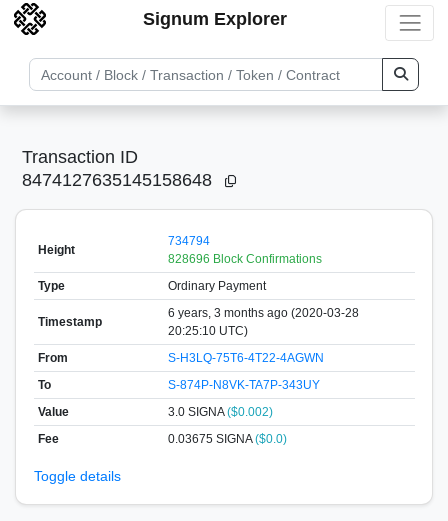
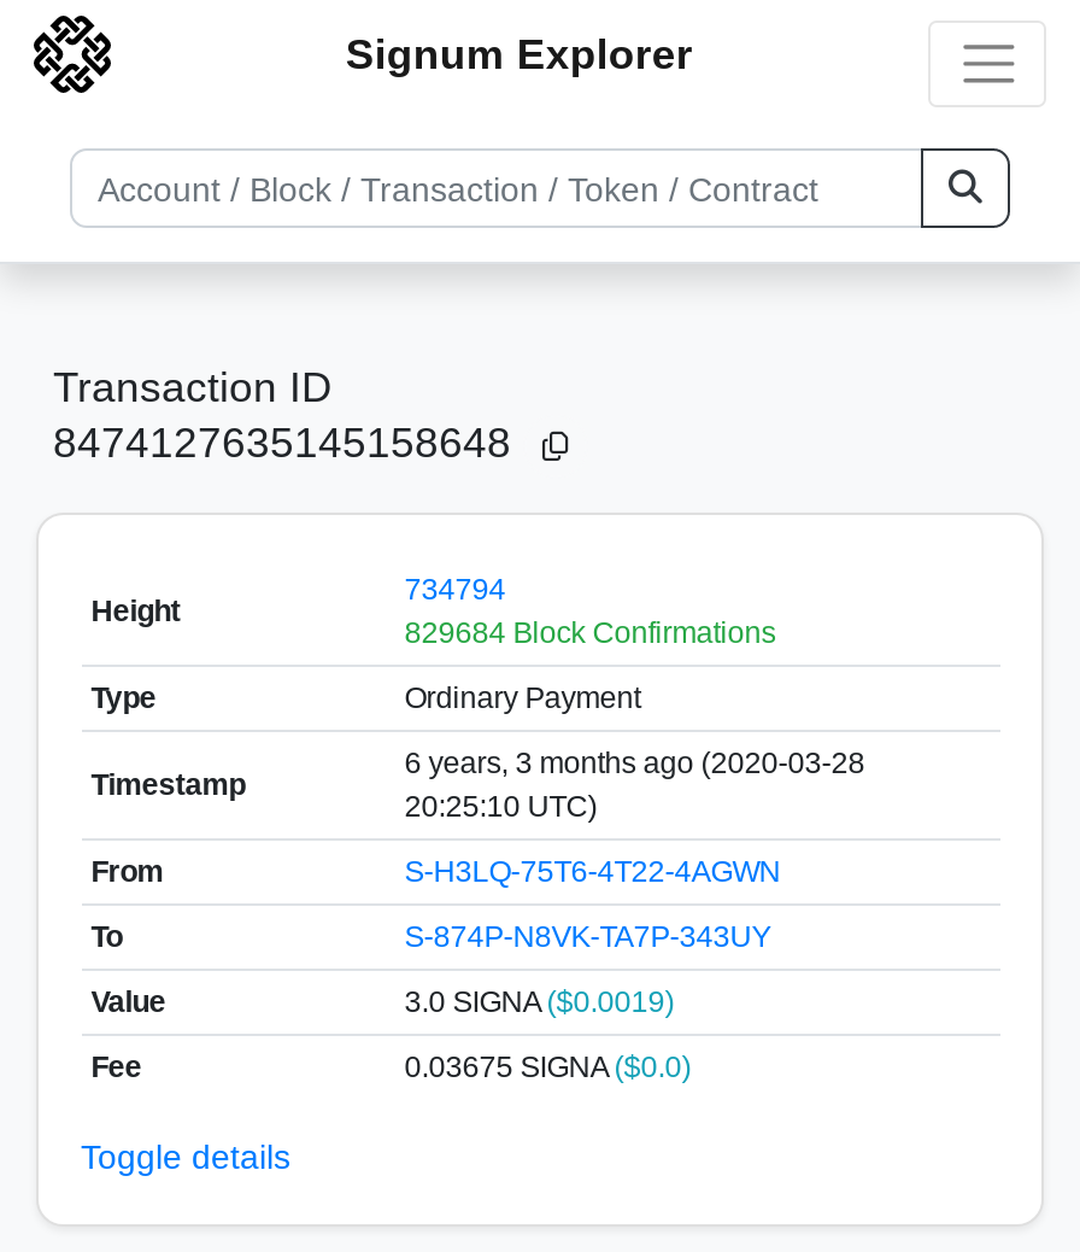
[168,251,322,265] 828696 Block Confirmations -> [404,615,776,649] 829684 Block Confirmations
[168,404,273,418] 3.0 SIGNA ($0.002) -> [404,984,674,1018] 3.0 SIGNA ($0.0019)

